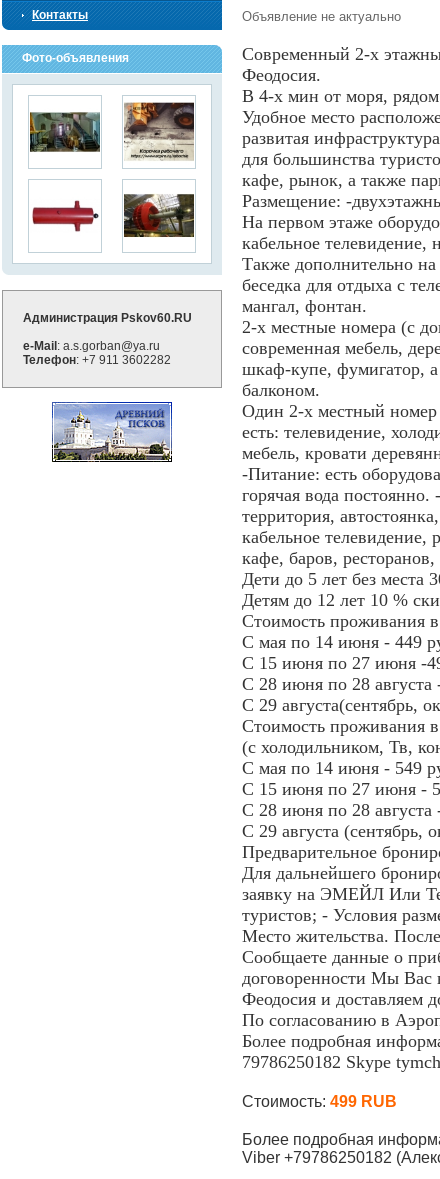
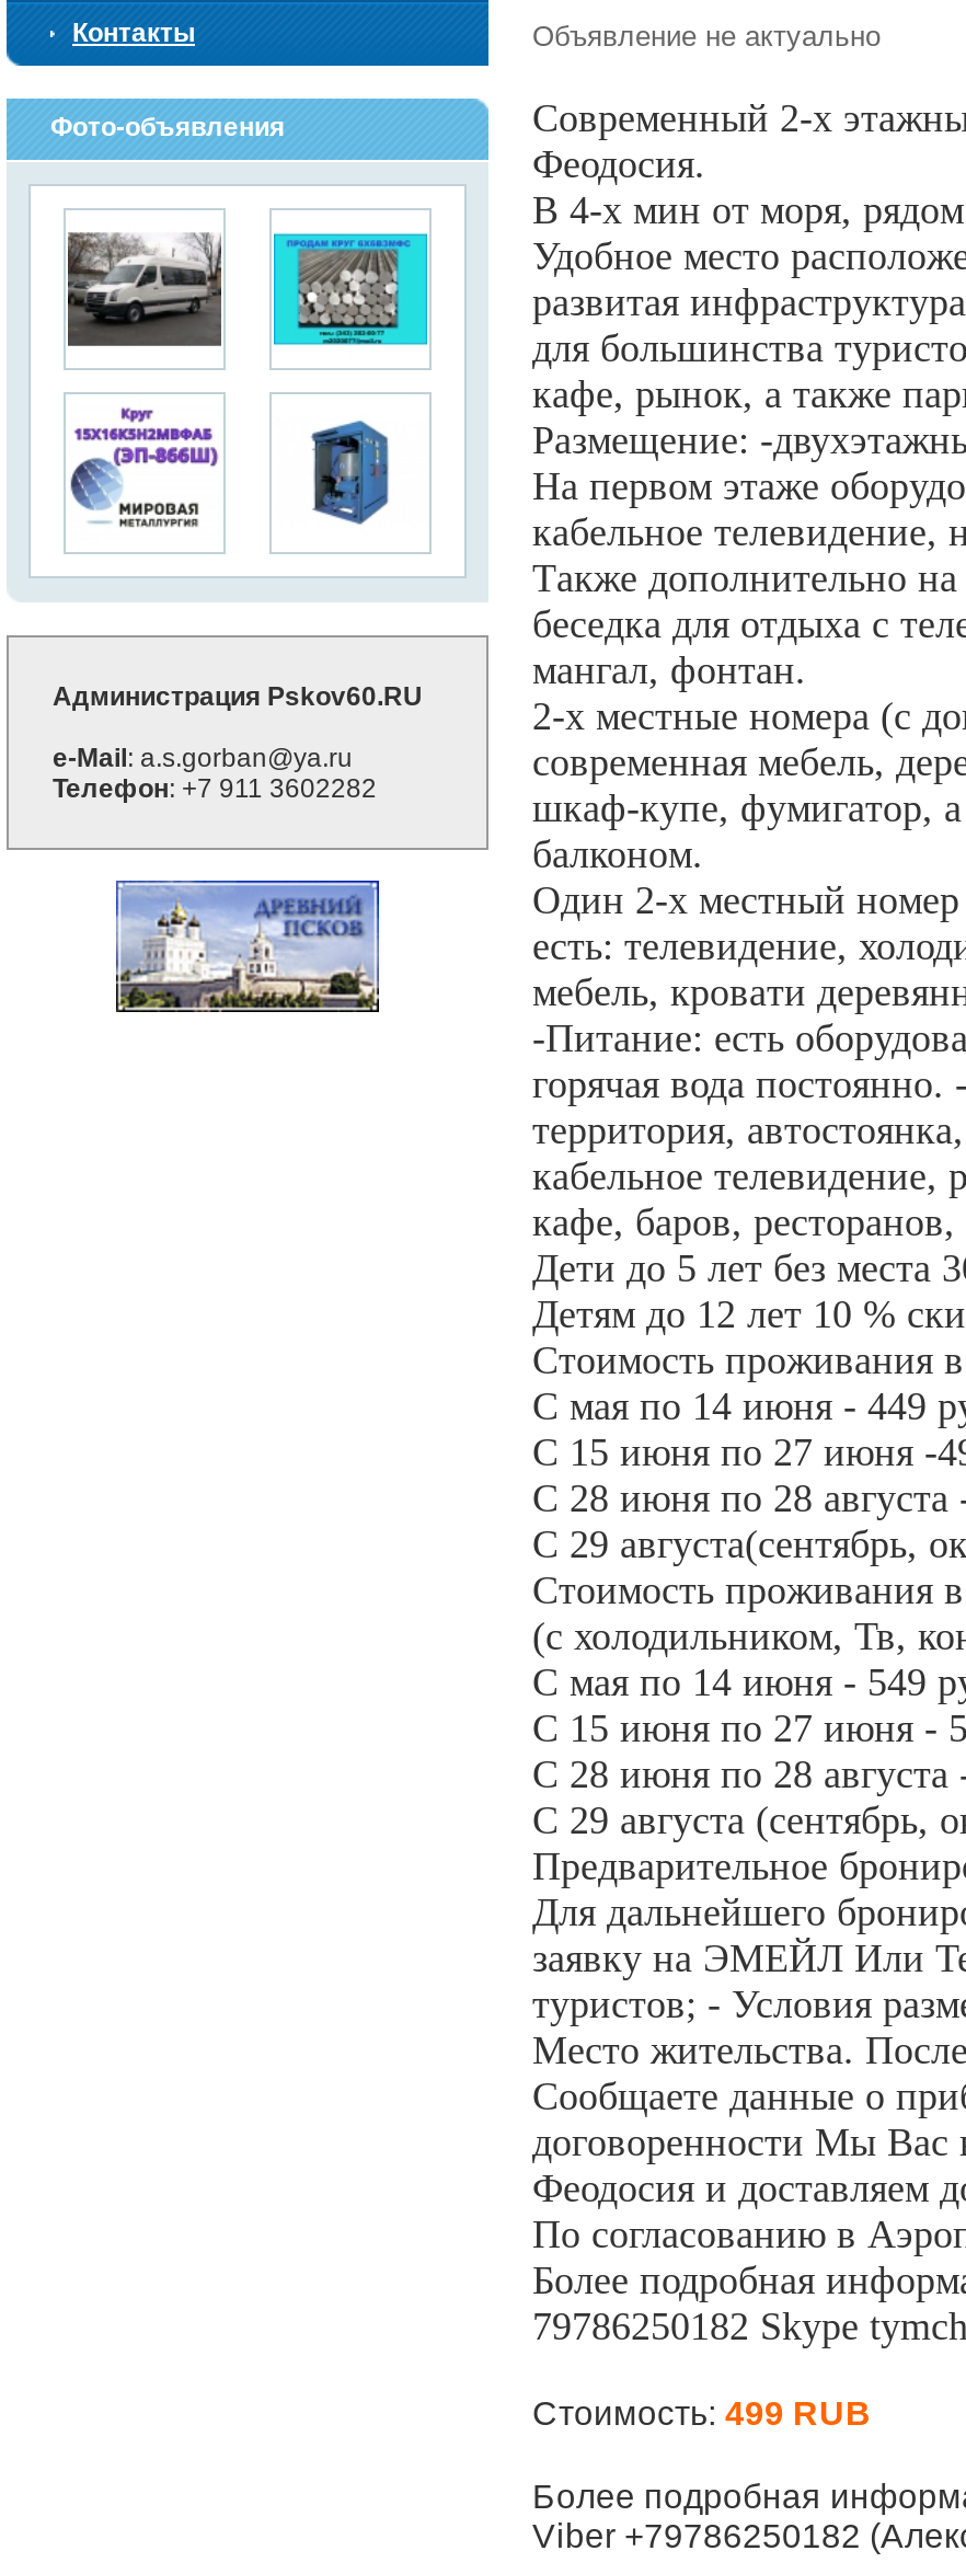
[30,106,100,158] [image] -> [66,230,223,348] [image]
[123,101,195,161] [image] -> [272,223,429,351] [image]
[32,187,99,240] [image] -> [70,405,219,528] [image]
[123,192,195,239] [image] -> [274,418,427,526] [image]

